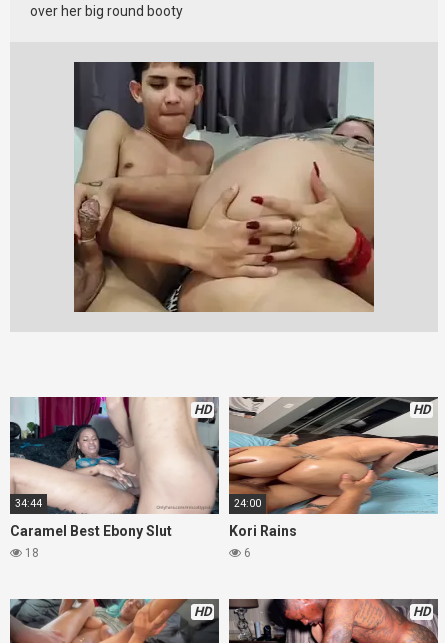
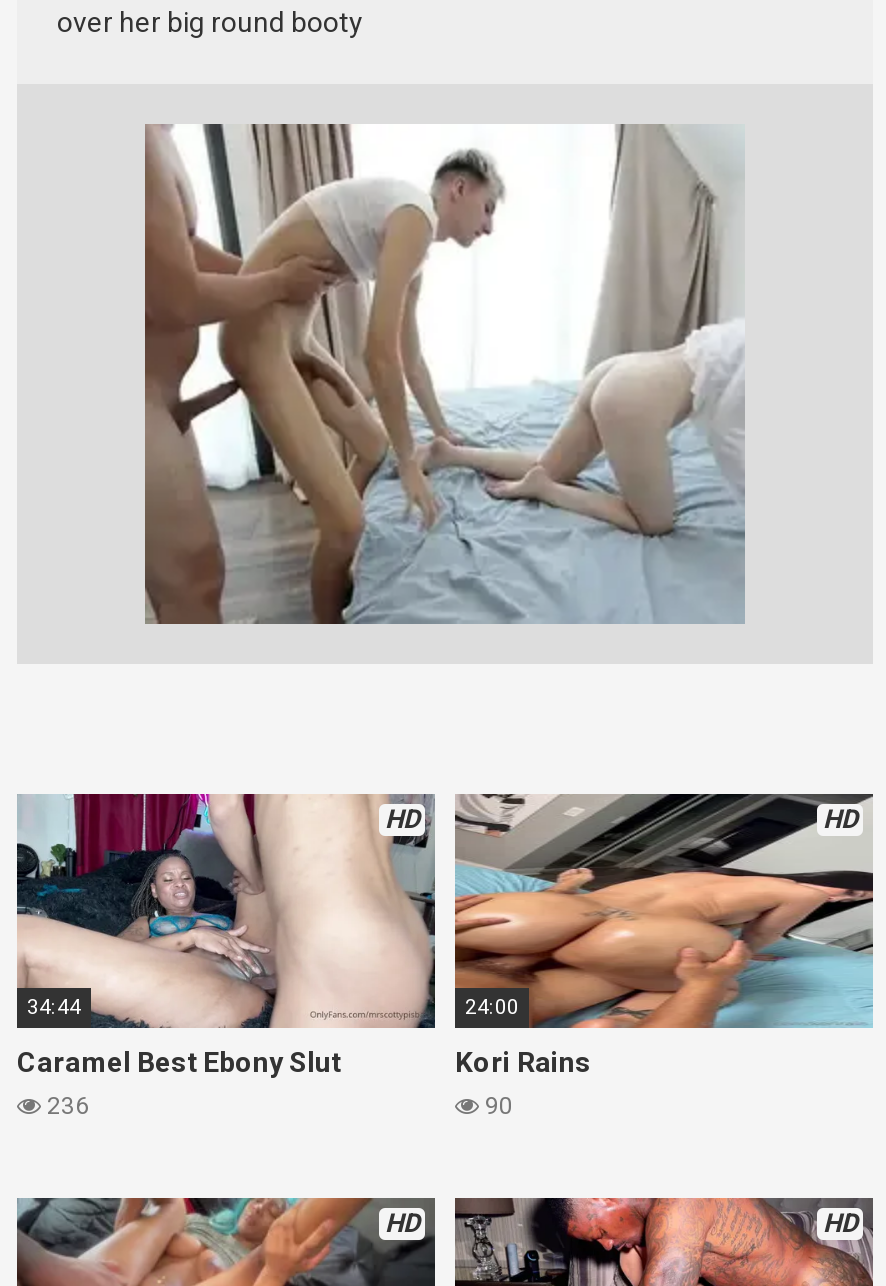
[74,61,375,312] [image] -> [143,124,745,624] [image]
[22,546,39,560] 18 -> [41,1093,89,1121] 236
[241,546,251,560] 6 -> [479,1093,513,1121] 90

